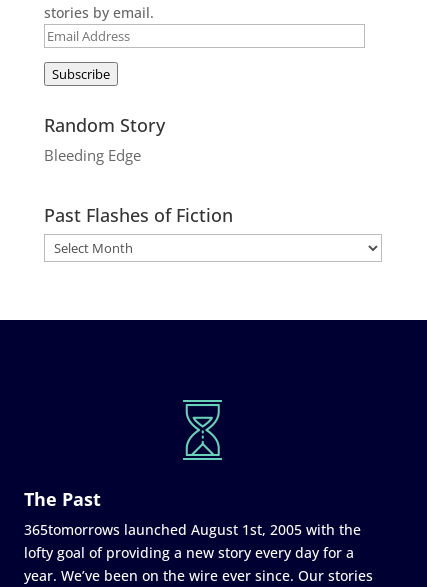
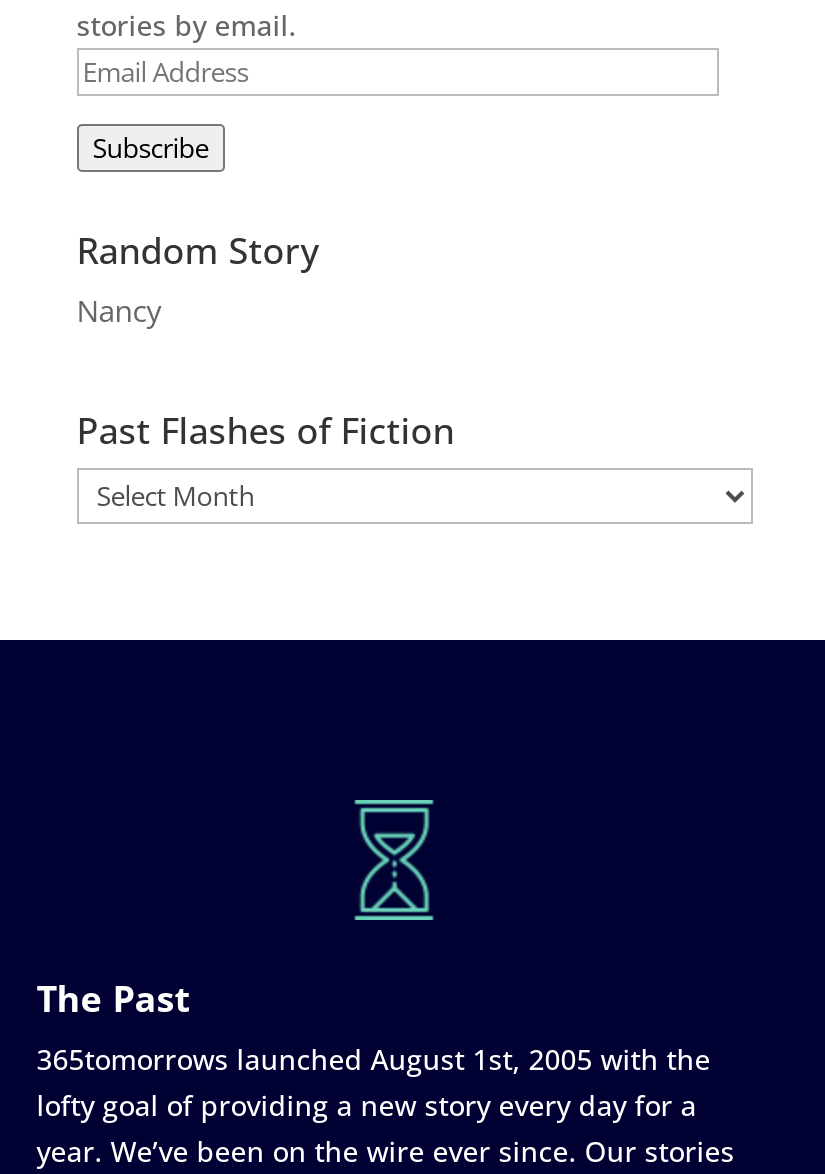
[44,145,141,165] Bleeding Edge -> [77,289,163,329] Nancy

